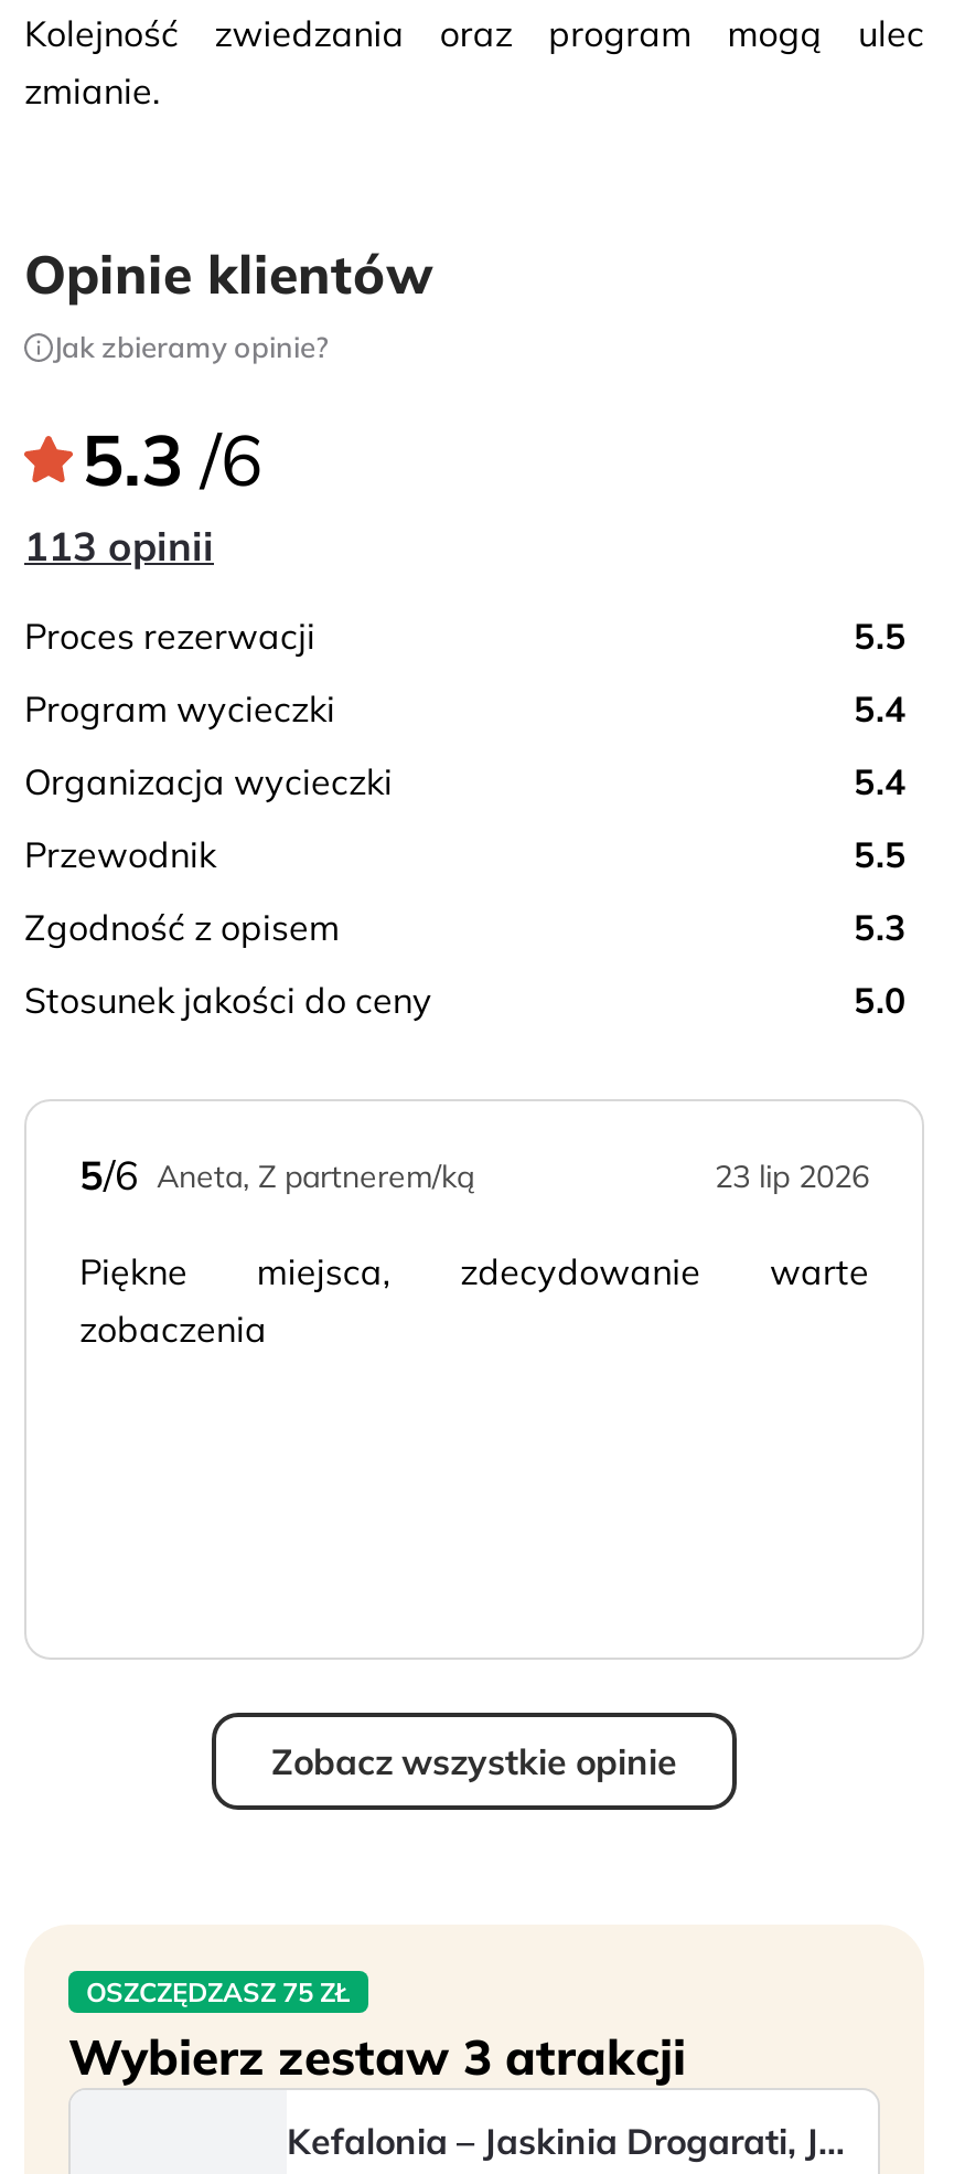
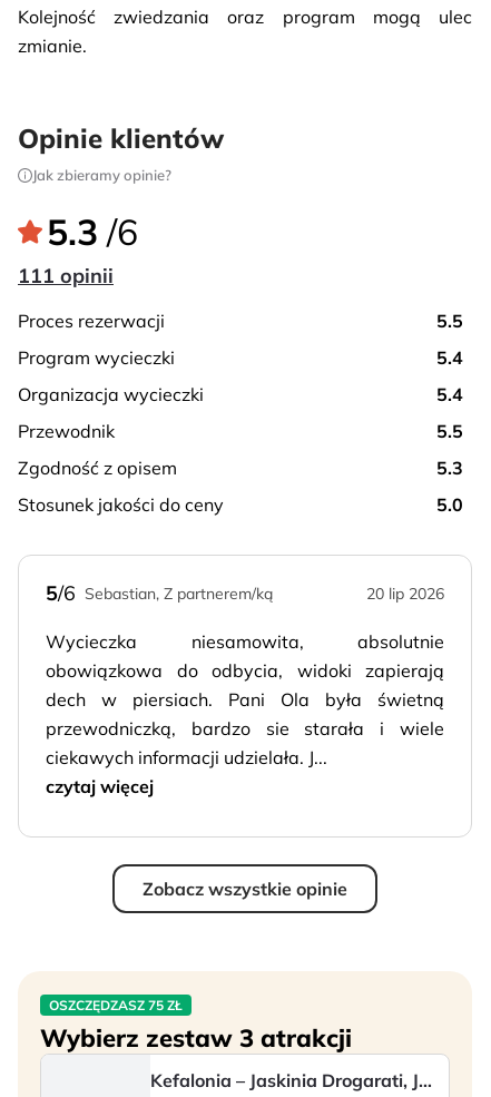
[24,521,214,572] 113 opinii -> [18,263,114,288] 111 opinii
[79,1150,869,1201] 5/6 Aneta, Z partnerem/ką | 23 lip 2026 -> [46,580,444,606] 5/6 Sebastian, Z partnerem/ką | 20 lip 2026
[79,1249,869,1351] Piękne miejsca, zdecydowanie warte | zobaczenia -> [46,630,444,797] Wycieczka niesamowita, absolutnie | obowiązkowa do odbycia, widoki zapierają | dech w piersiach. Pani Ola była świetną | przewodniczką, bardzo sie starała i wiele | ciekawych informacji udzielała. J... | czytaj więcej

